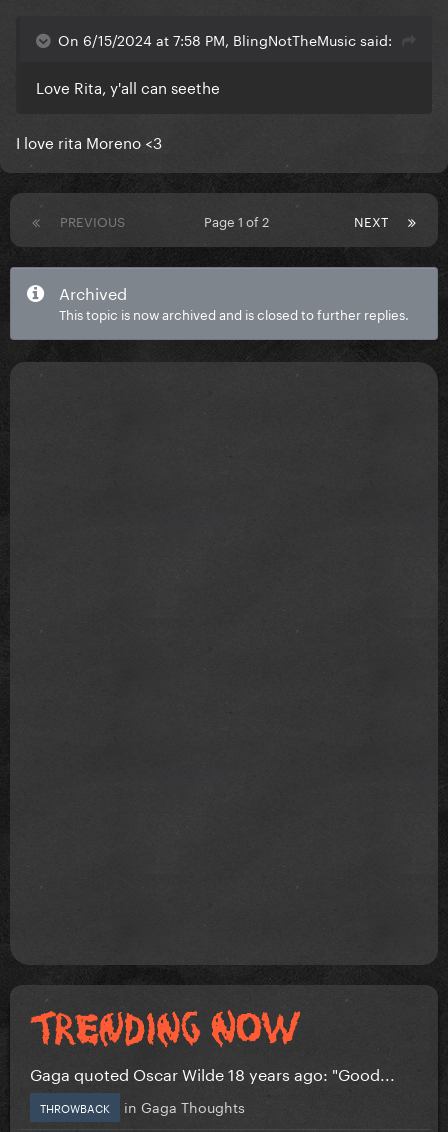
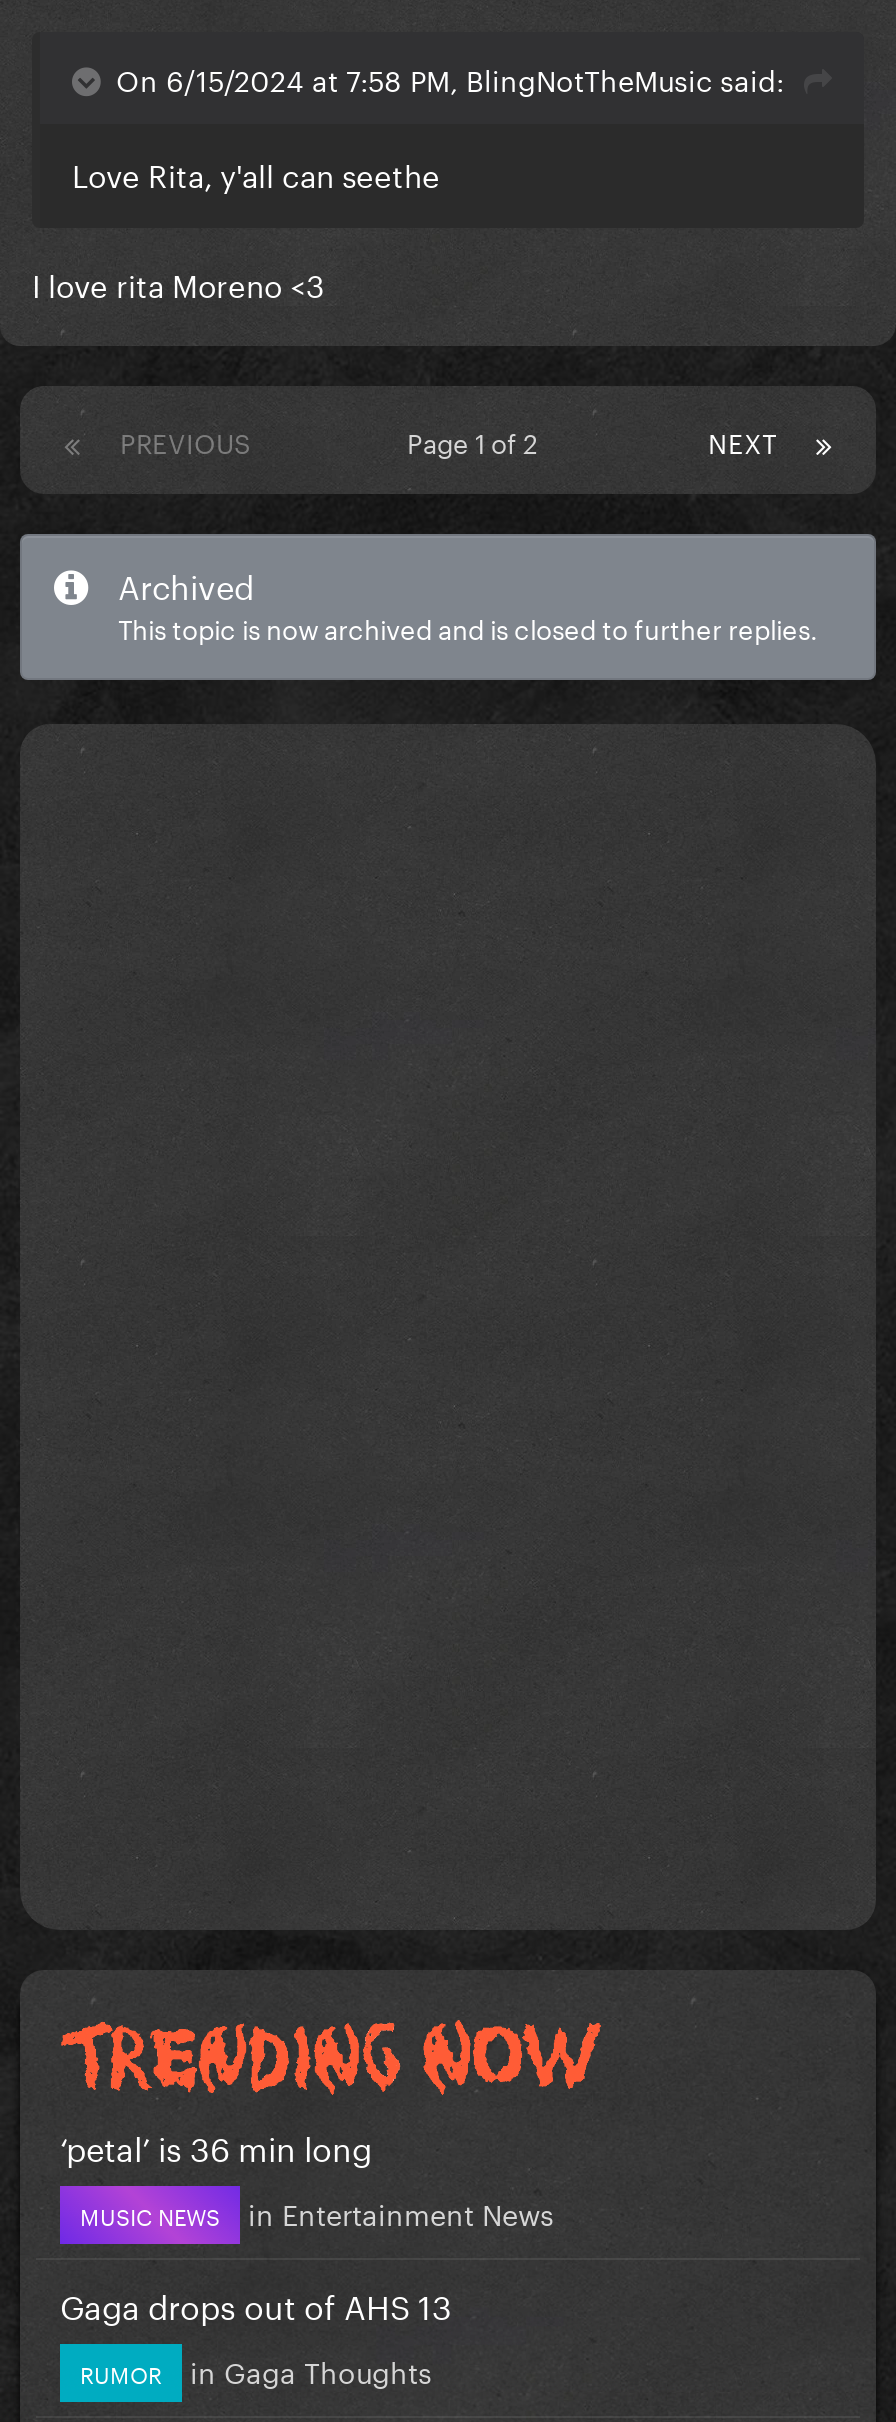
[30,1060,395,1116] Gaga quoted Oscar Wilde 18 years ago: "Good... | THROWBACK -> [60,2120,554,2390] ‘petal’ is 36 min long | MUSIC NEWS | in Entertainment News | Gaga drops out of AHS 13 | RUMOR

